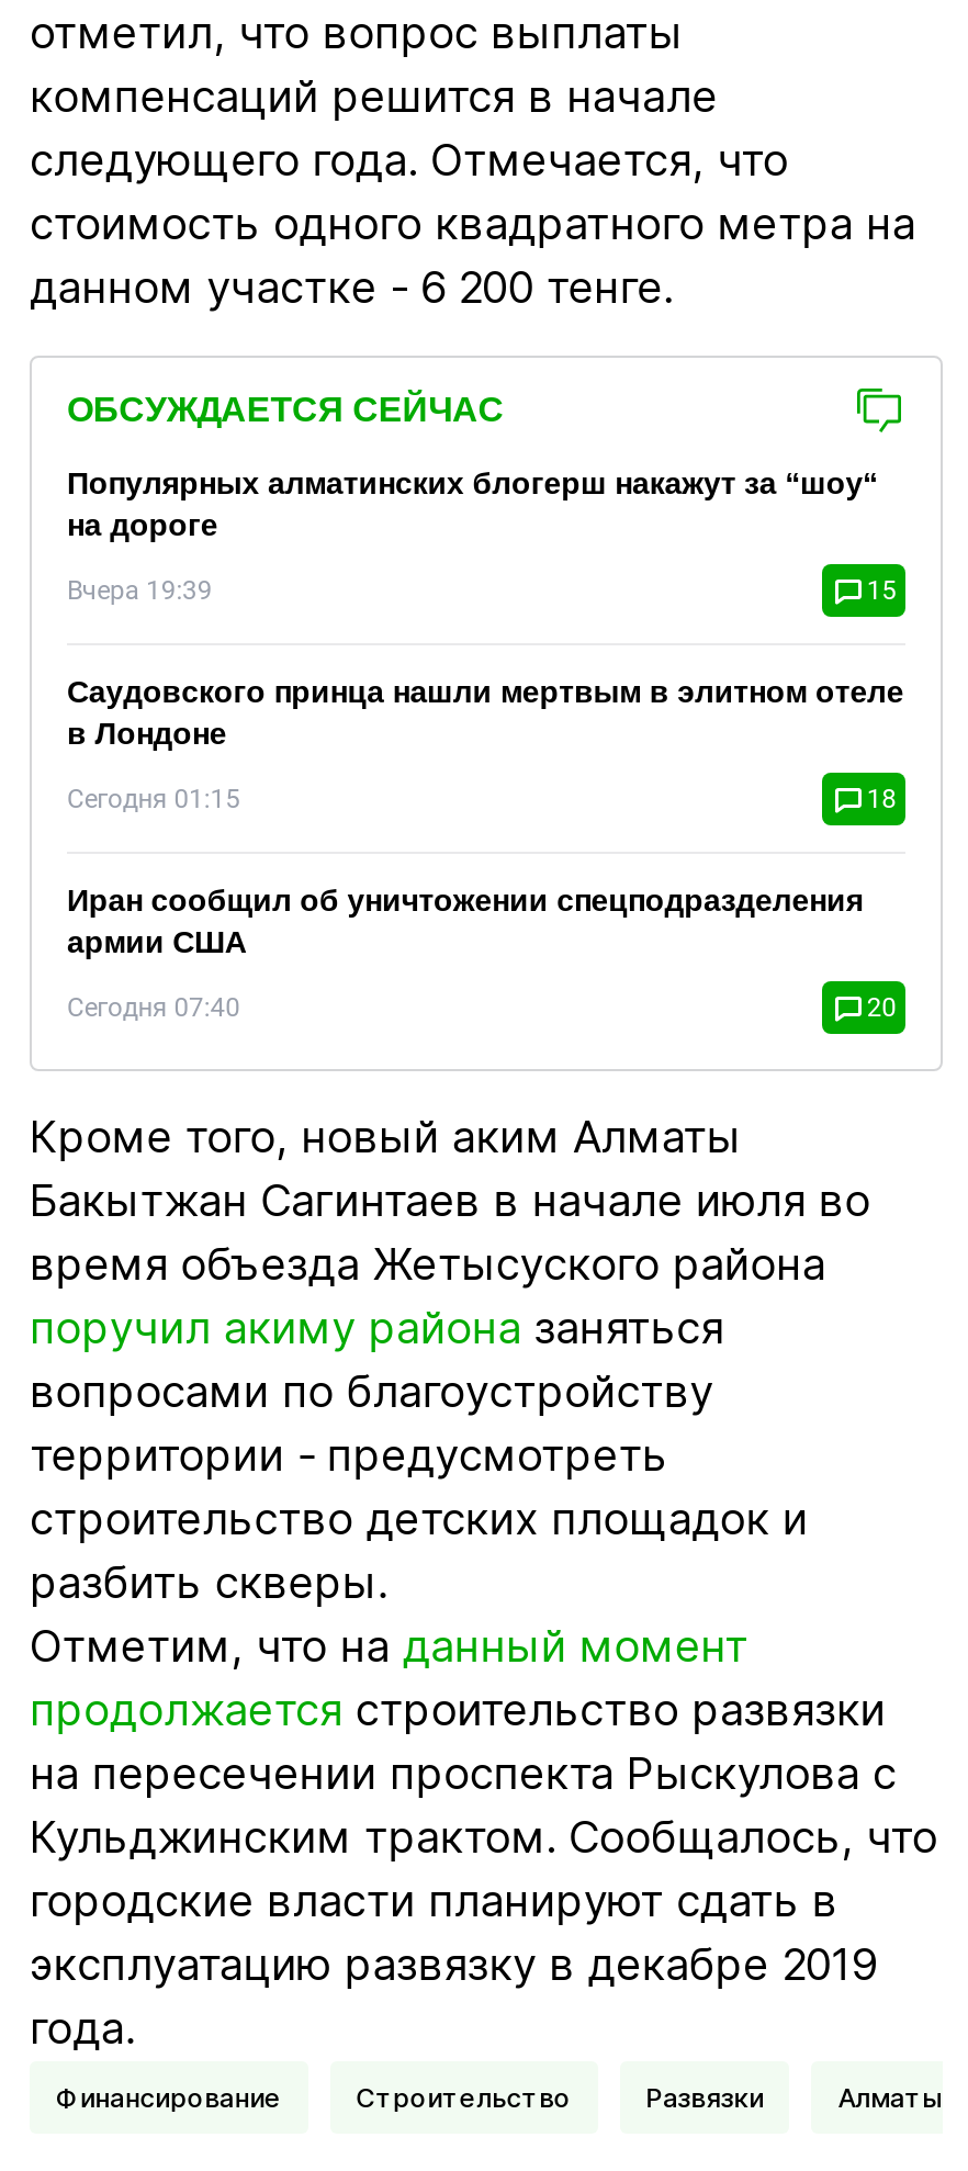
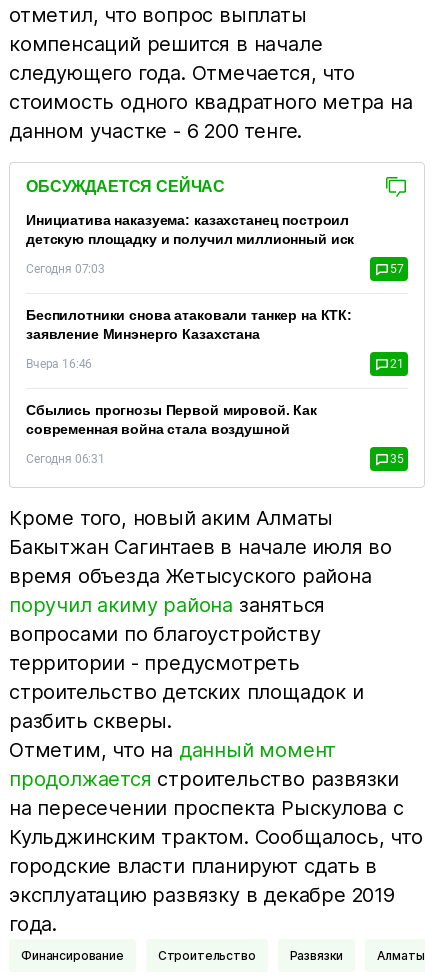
[67,465,878,542] Популярных алматинских блогерш накажут за “шоу“ | на дороге -> [26,212,354,247] Инициатива наказуема: казахстанец построил | детскую площадку и получил миллионный иск
[67,575,897,606] Вчера 19:39 | 15 -> [26,262,404,276] Сегодня 07:03 | 57
[67,674,904,751] Саудовского принца нашли мертвым в элитном отеле | в Лондоне -> [26,307,352,342] Беспилотники снова атаковали танкер на КТК: | заявление Минэнерго Казахстана
[67,784,897,814] Сегодня 01:15 | 18 -> [26,357,404,371] Вчера 16:46 | 21
[67,882,863,959] Иран сообщил об уничтожении спецподразделения | армии США -> [26,402,317,437] Сбылись прогнозы Первой мировой. Как | современная война стала воздушной
[67,992,897,1023] Сегодня 07:40 | 20 -> [26,452,404,466] Сегодня 06:31 | 35

